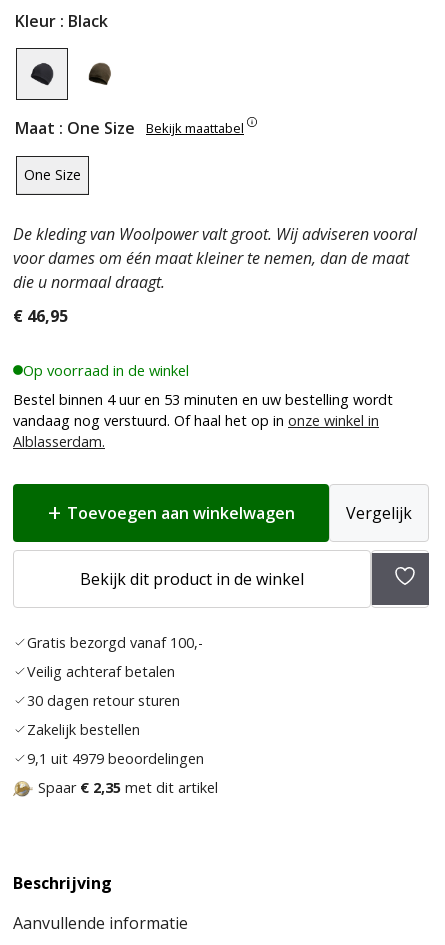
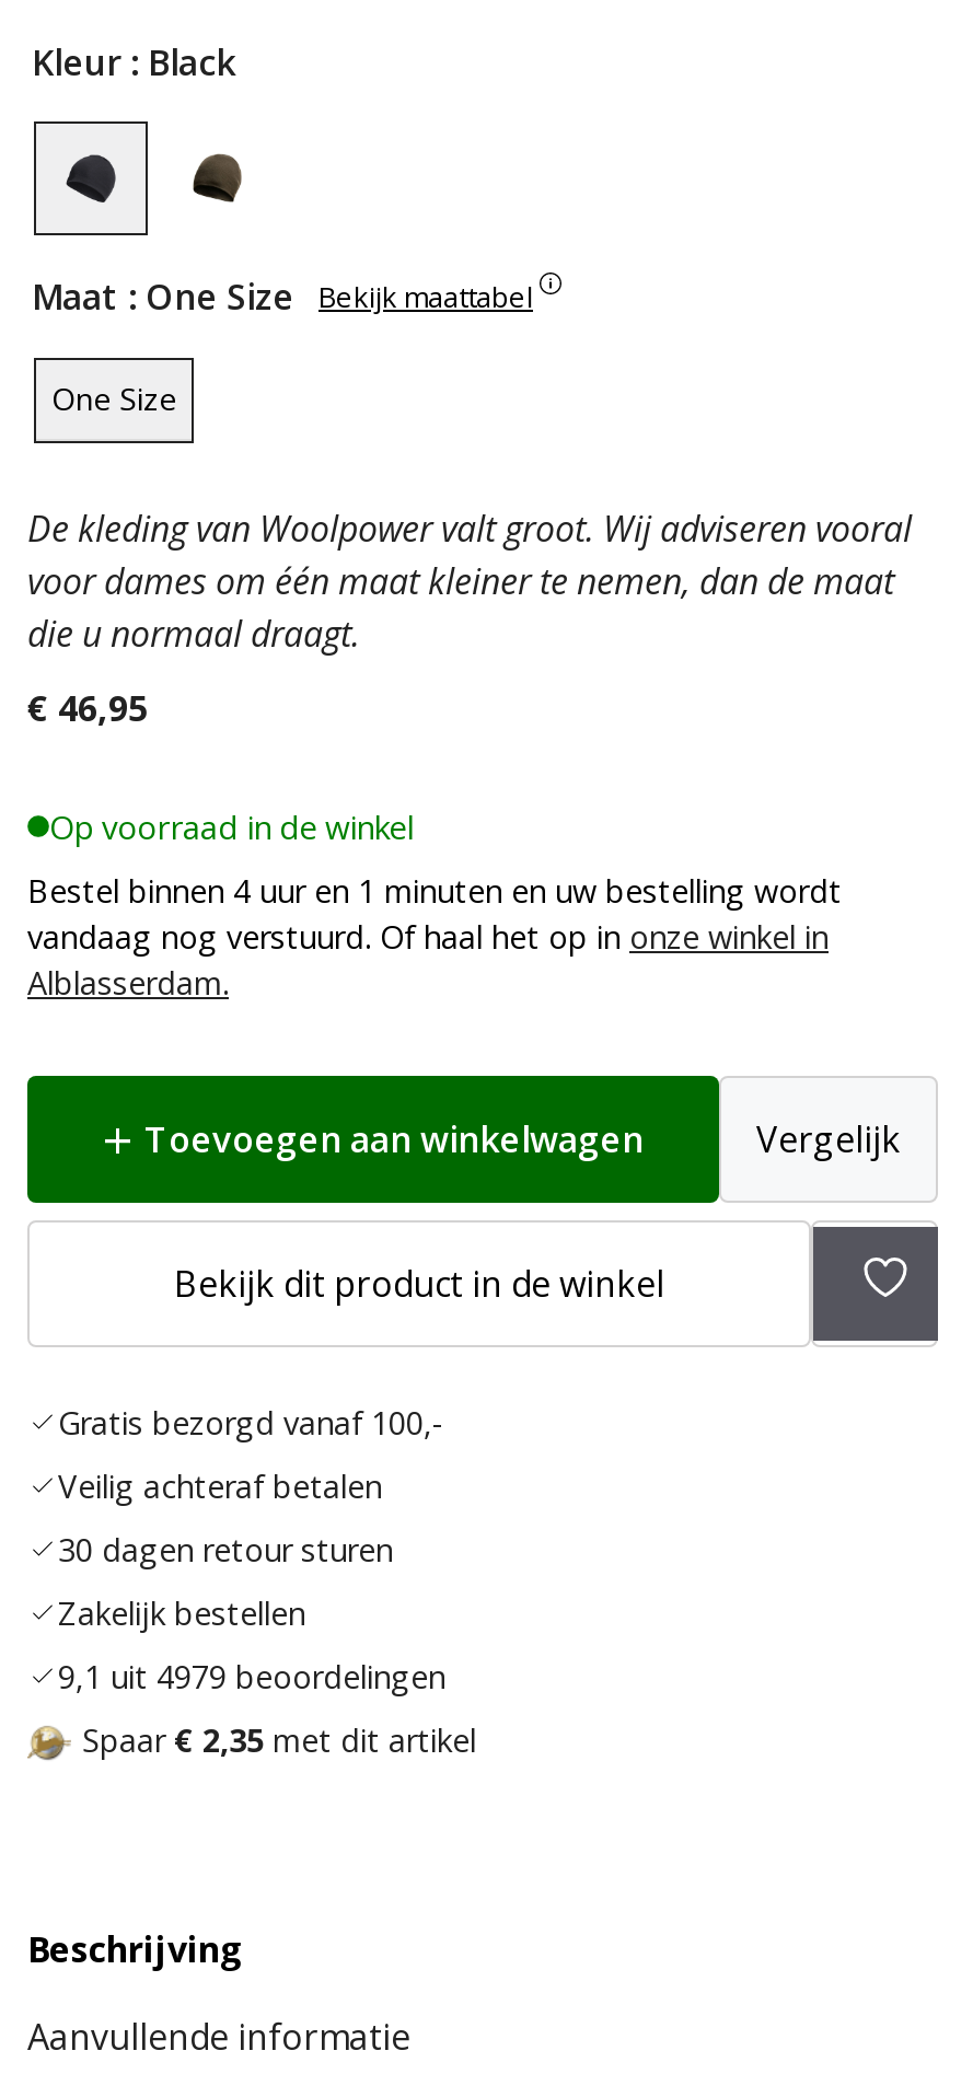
[13,390,393,409] Bestel binnen 4 uur en 53 minuten en uw bestelling wordt -> [27,869,842,911] Bestel binnen 4 uur en 1 minuten en uw bestelling wordt

